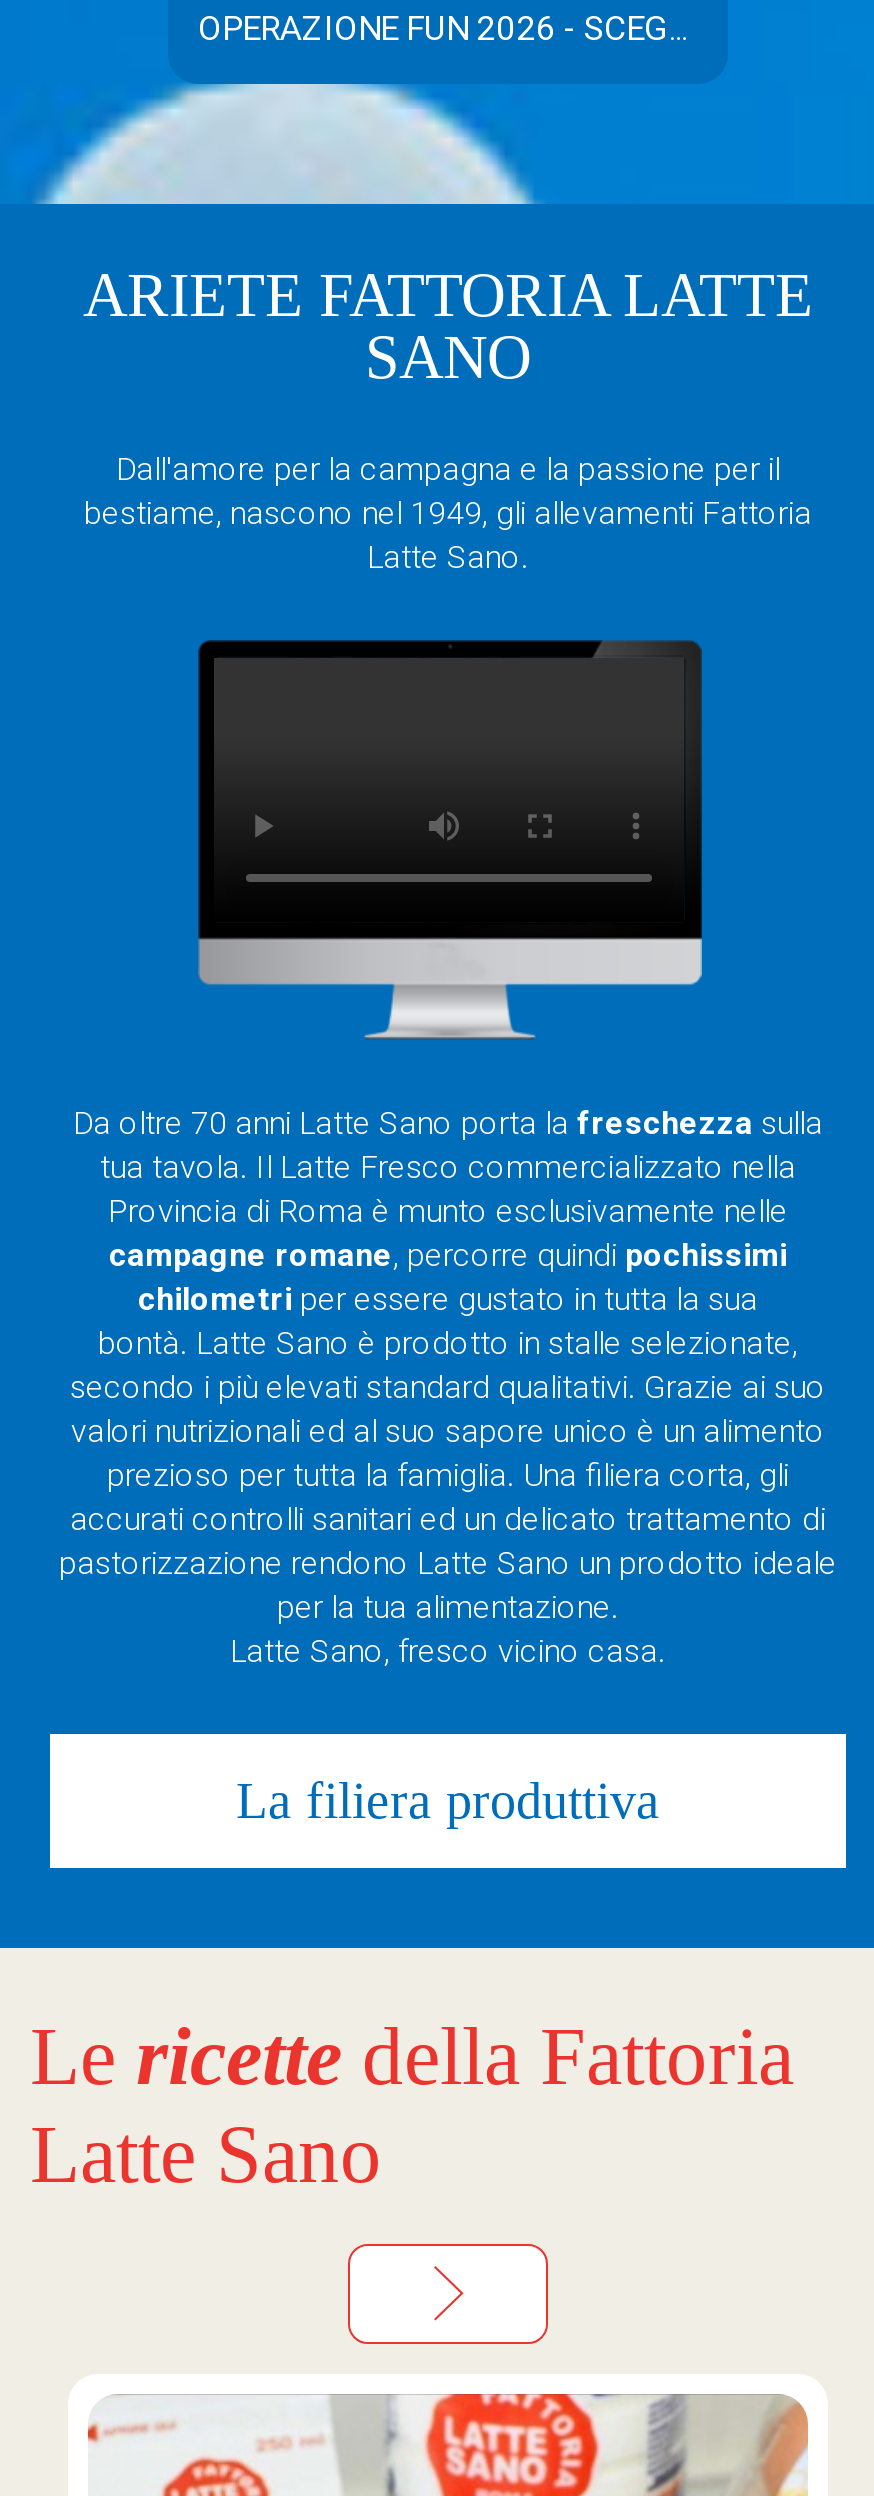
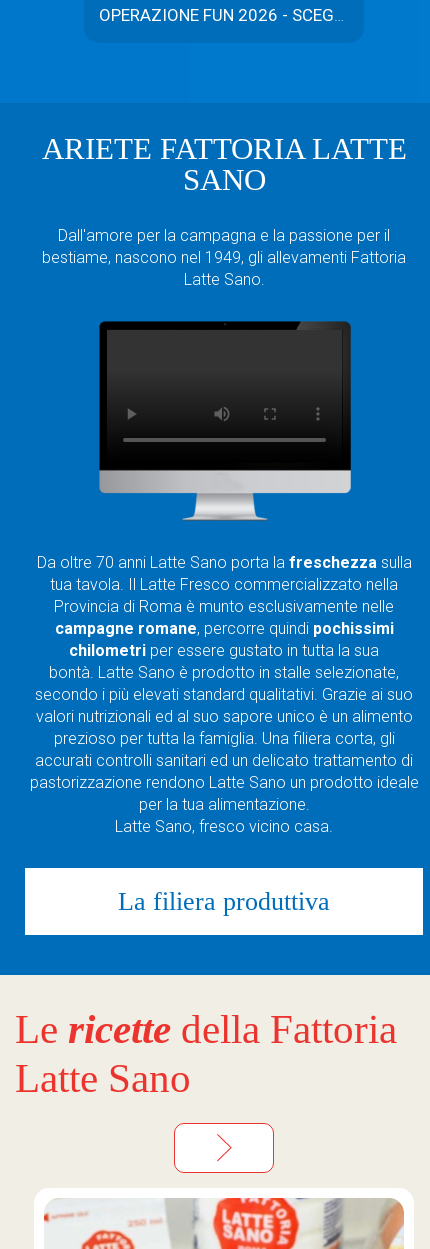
[36,82,536,206] [image] -> none

